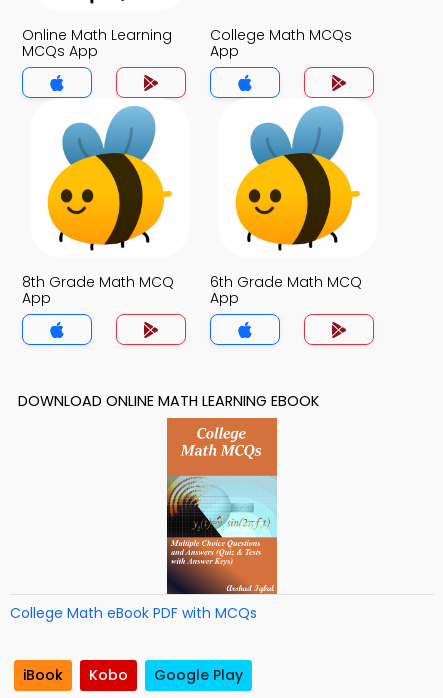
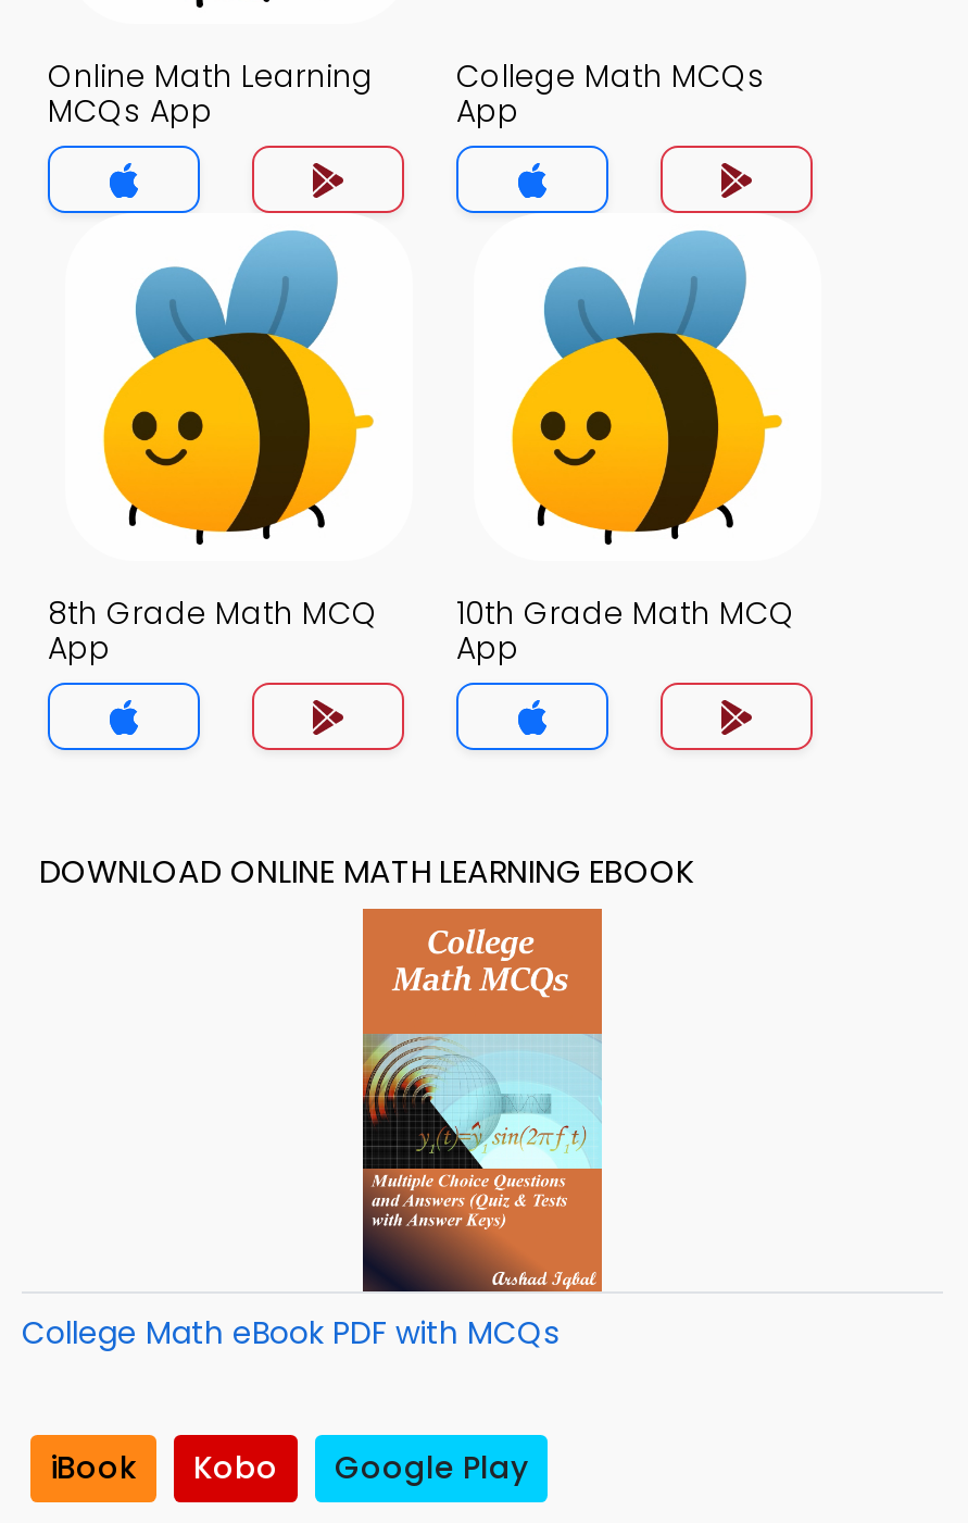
[210,272,362,292] 6th Grade Math MCQ -> [456,592,795,636] 10th Grade Math MCQ

